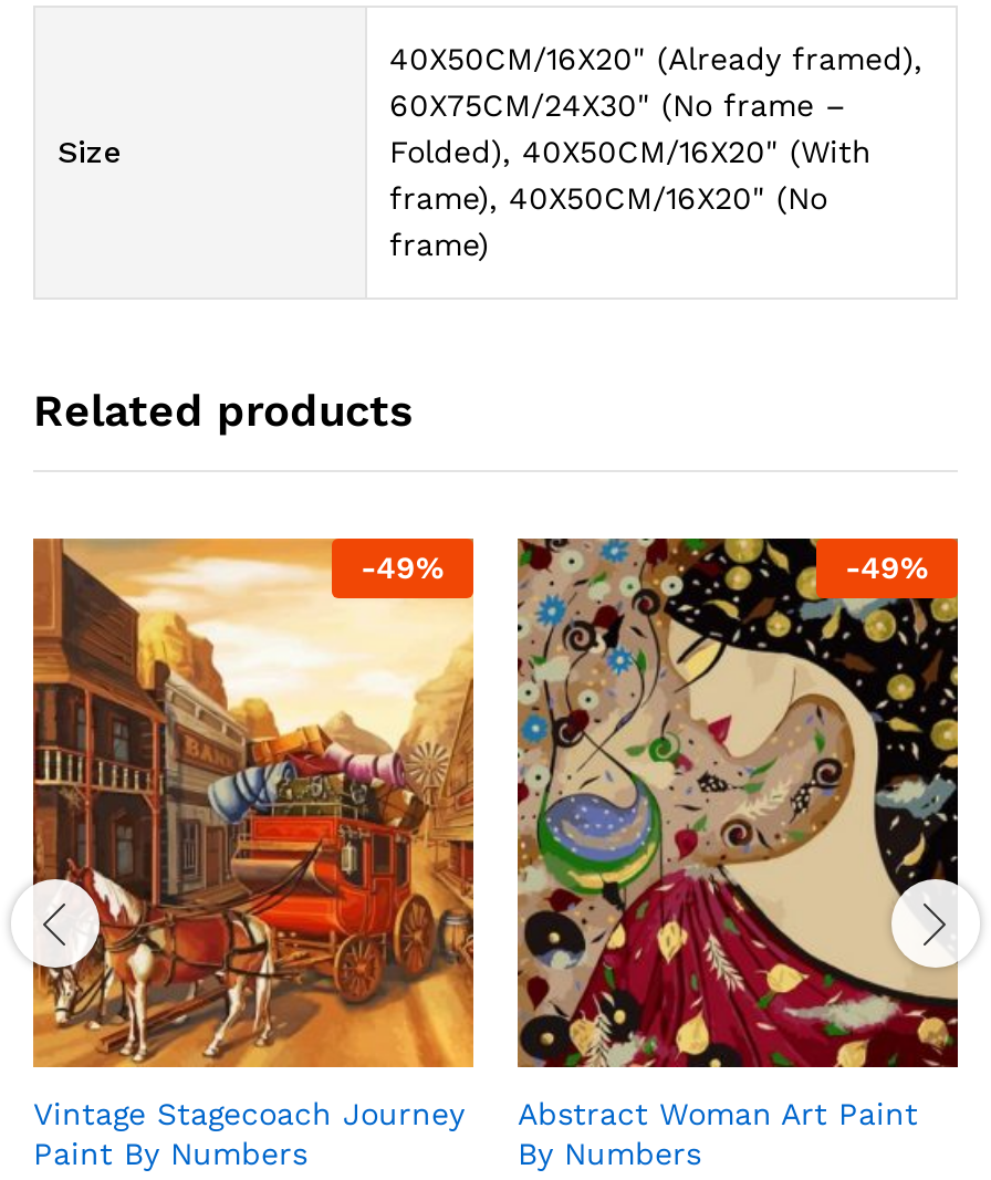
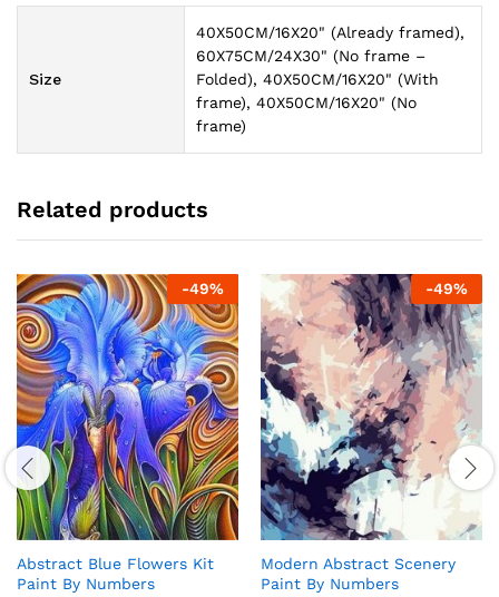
[31,536,476,1130] [image] | Vintage Stagecoach Journey -> [16,273,239,572] [image] | Abstract Blue Flowers Kit
[515,536,960,1170] [image] | Abstract Woman Art Paint | By Numbers -> [260,273,482,592] [image] | Modern Abstract Scenery | Paint By Numbers

